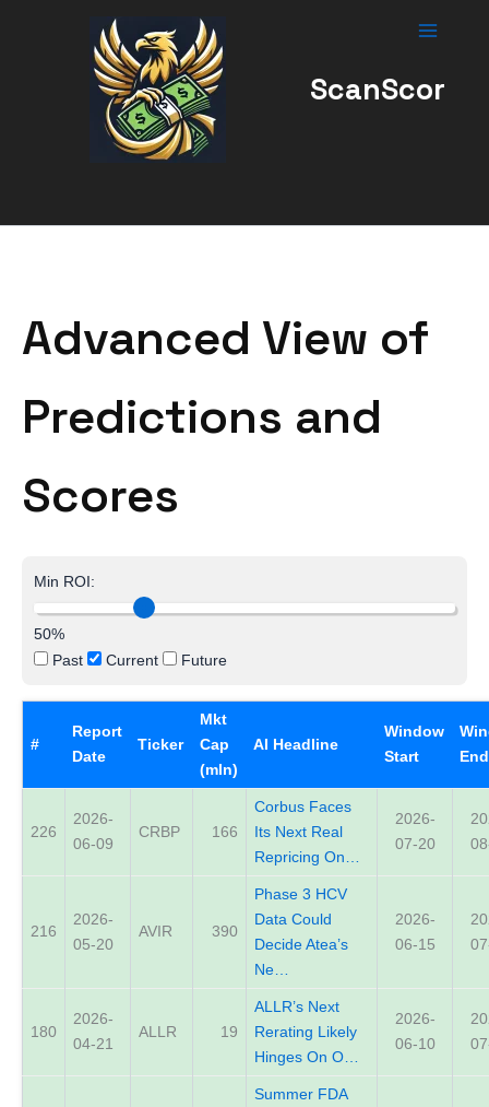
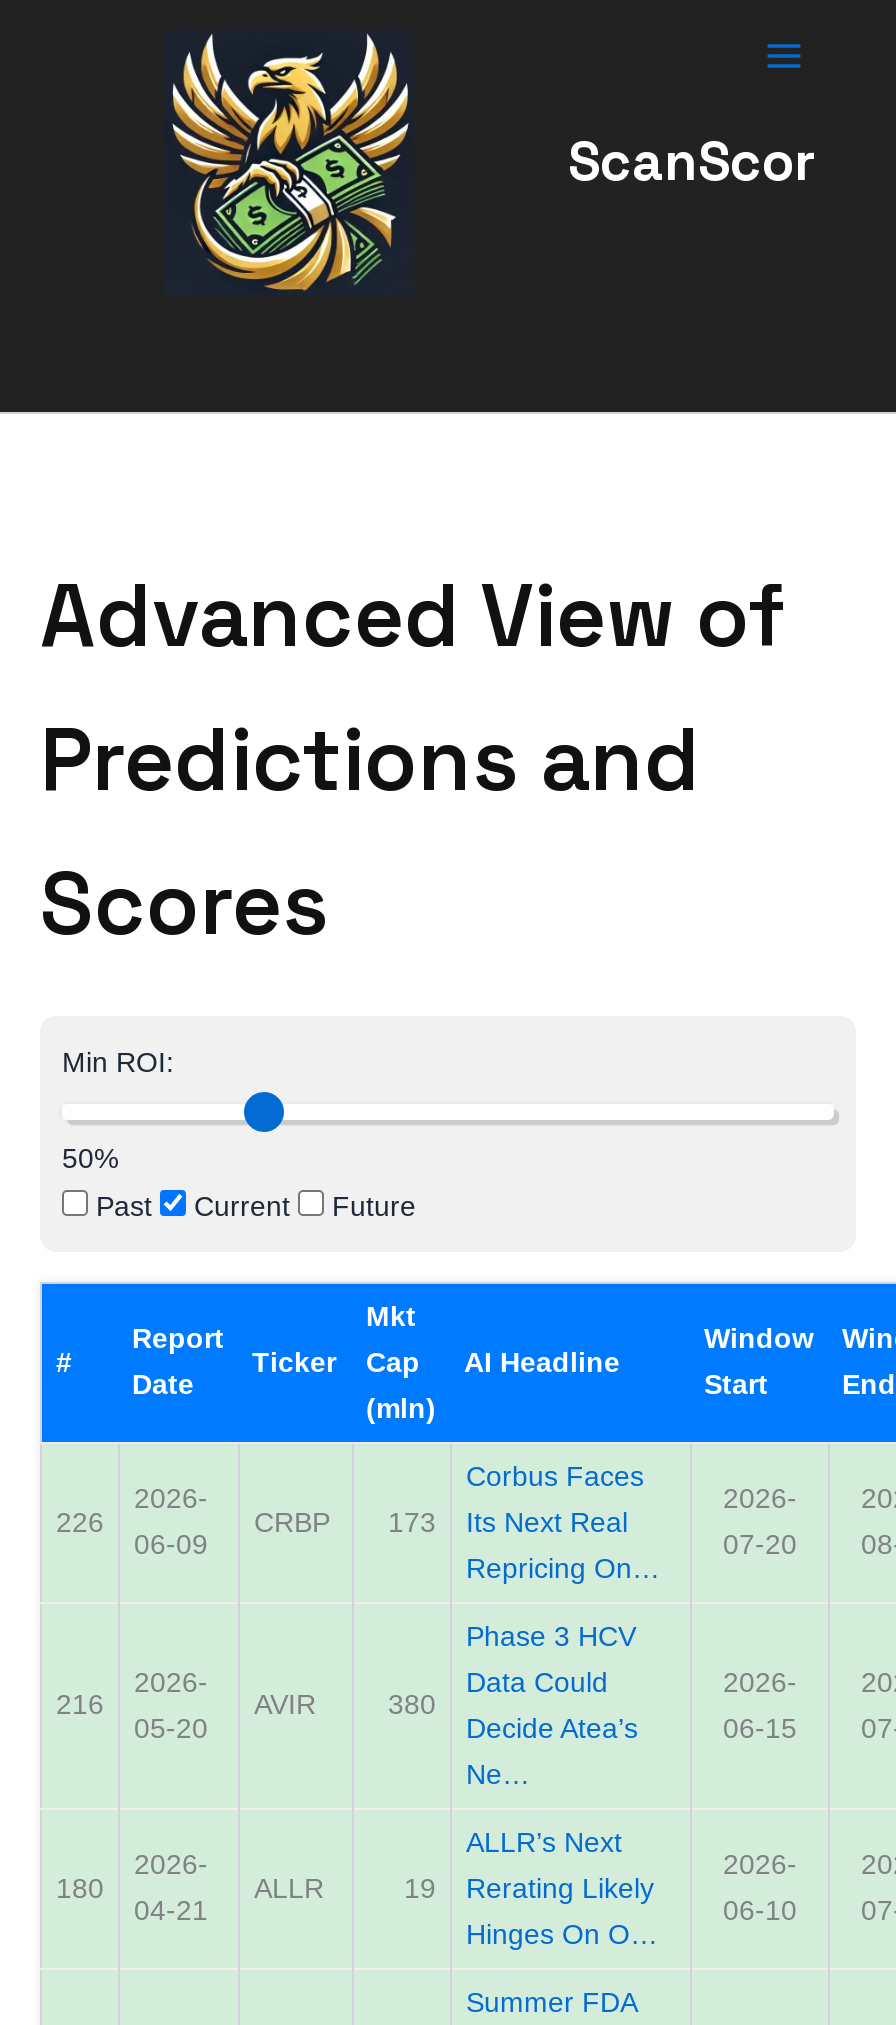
[139,823,343,841] CRBP 166 Its Next Real -> [254,1505,628,1537] CRBP 173 Its Next Real
[212,923,238,940] 390 -> [388,1687,436,1719] 380

